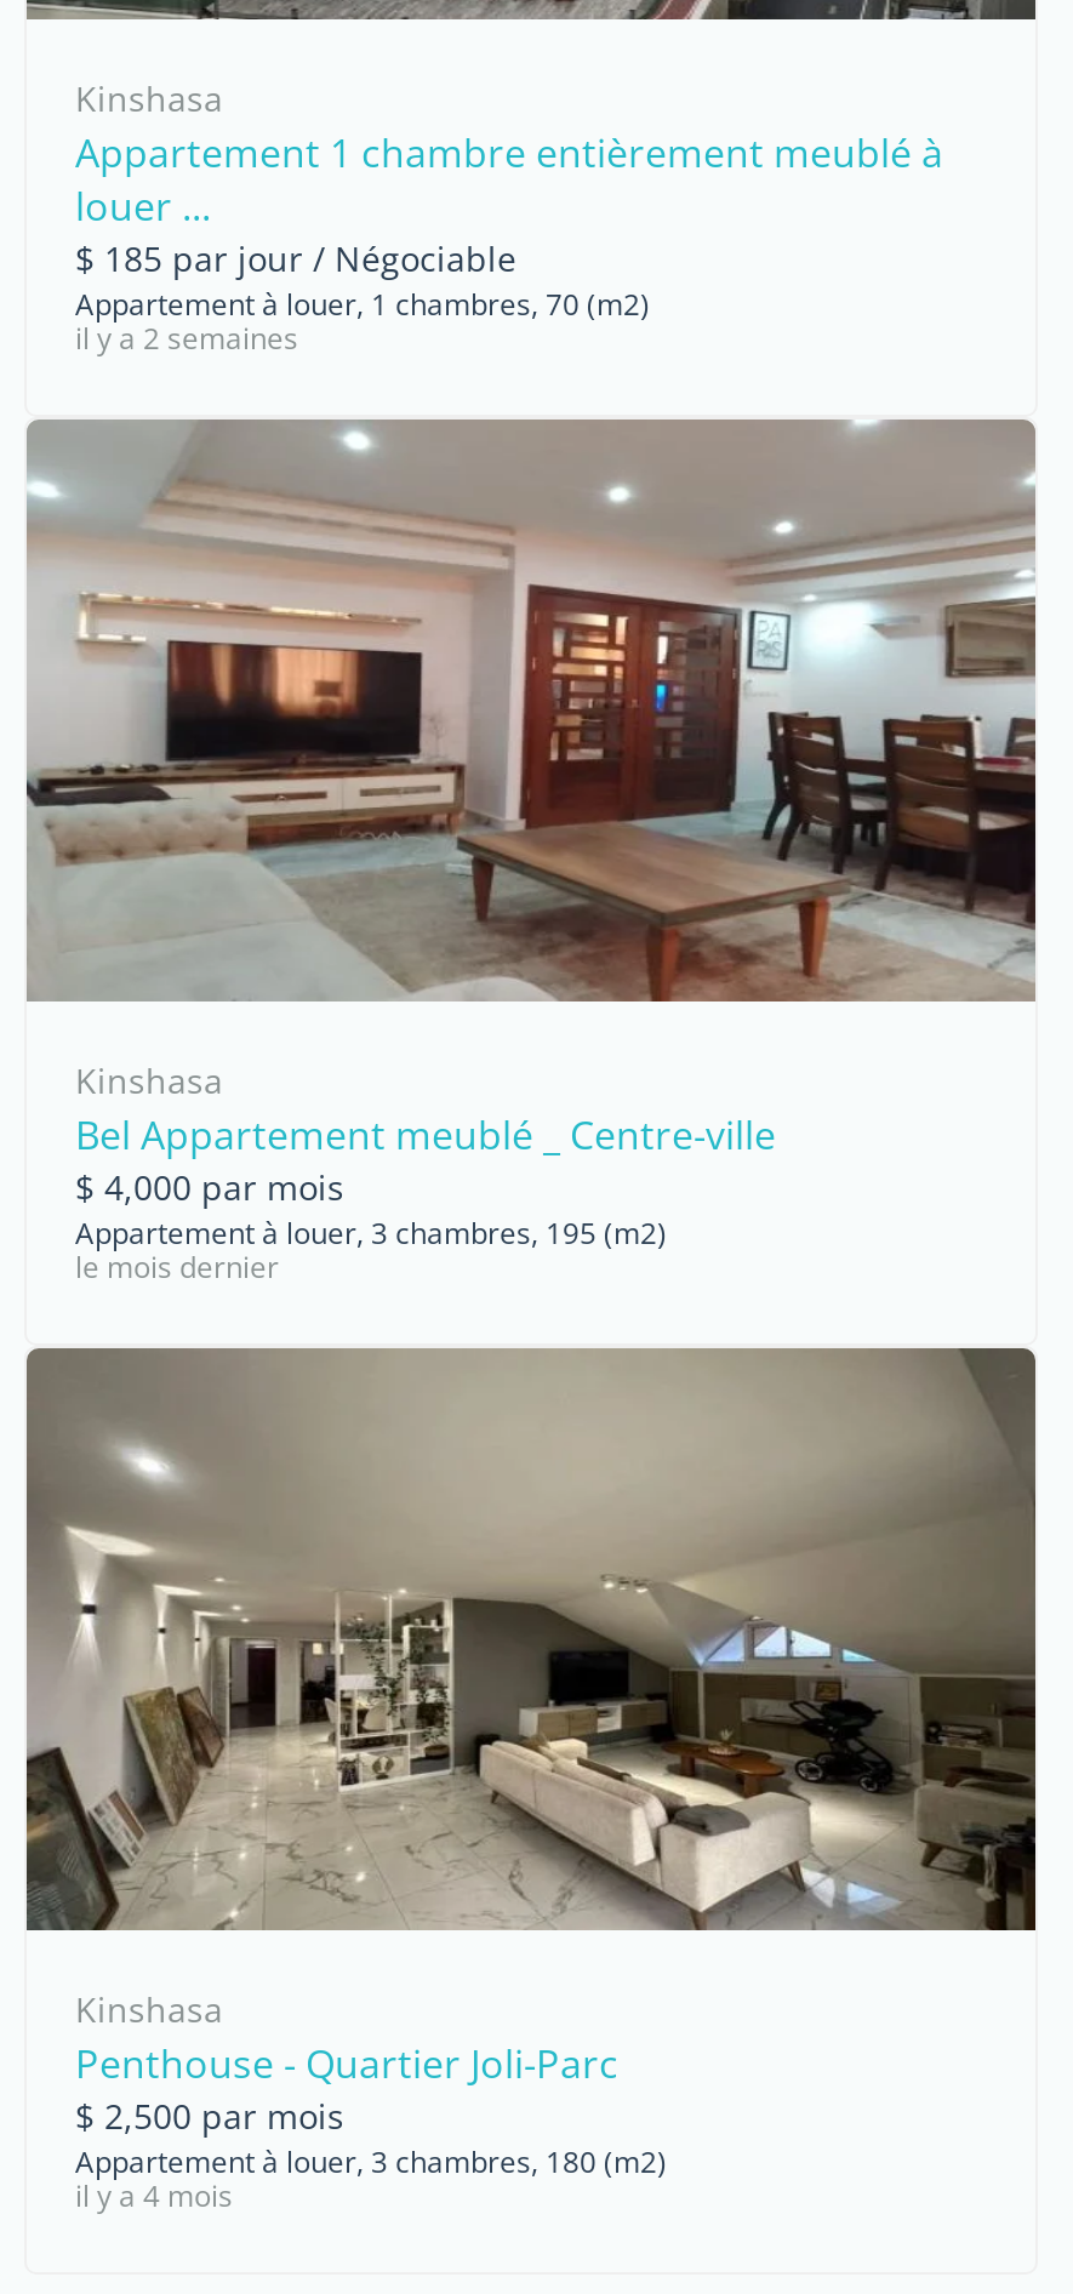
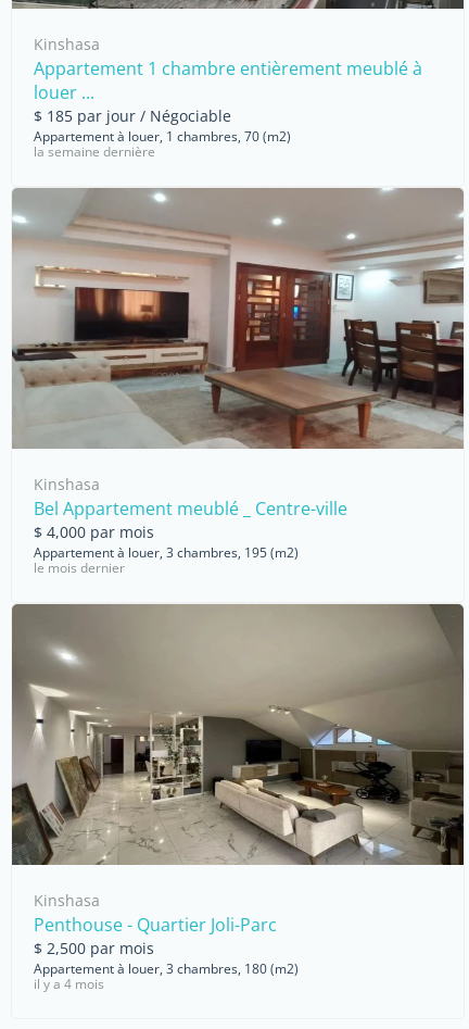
[75,318,298,359] il y a 2 semaines -> [34,142,155,161] la semaine dernière

